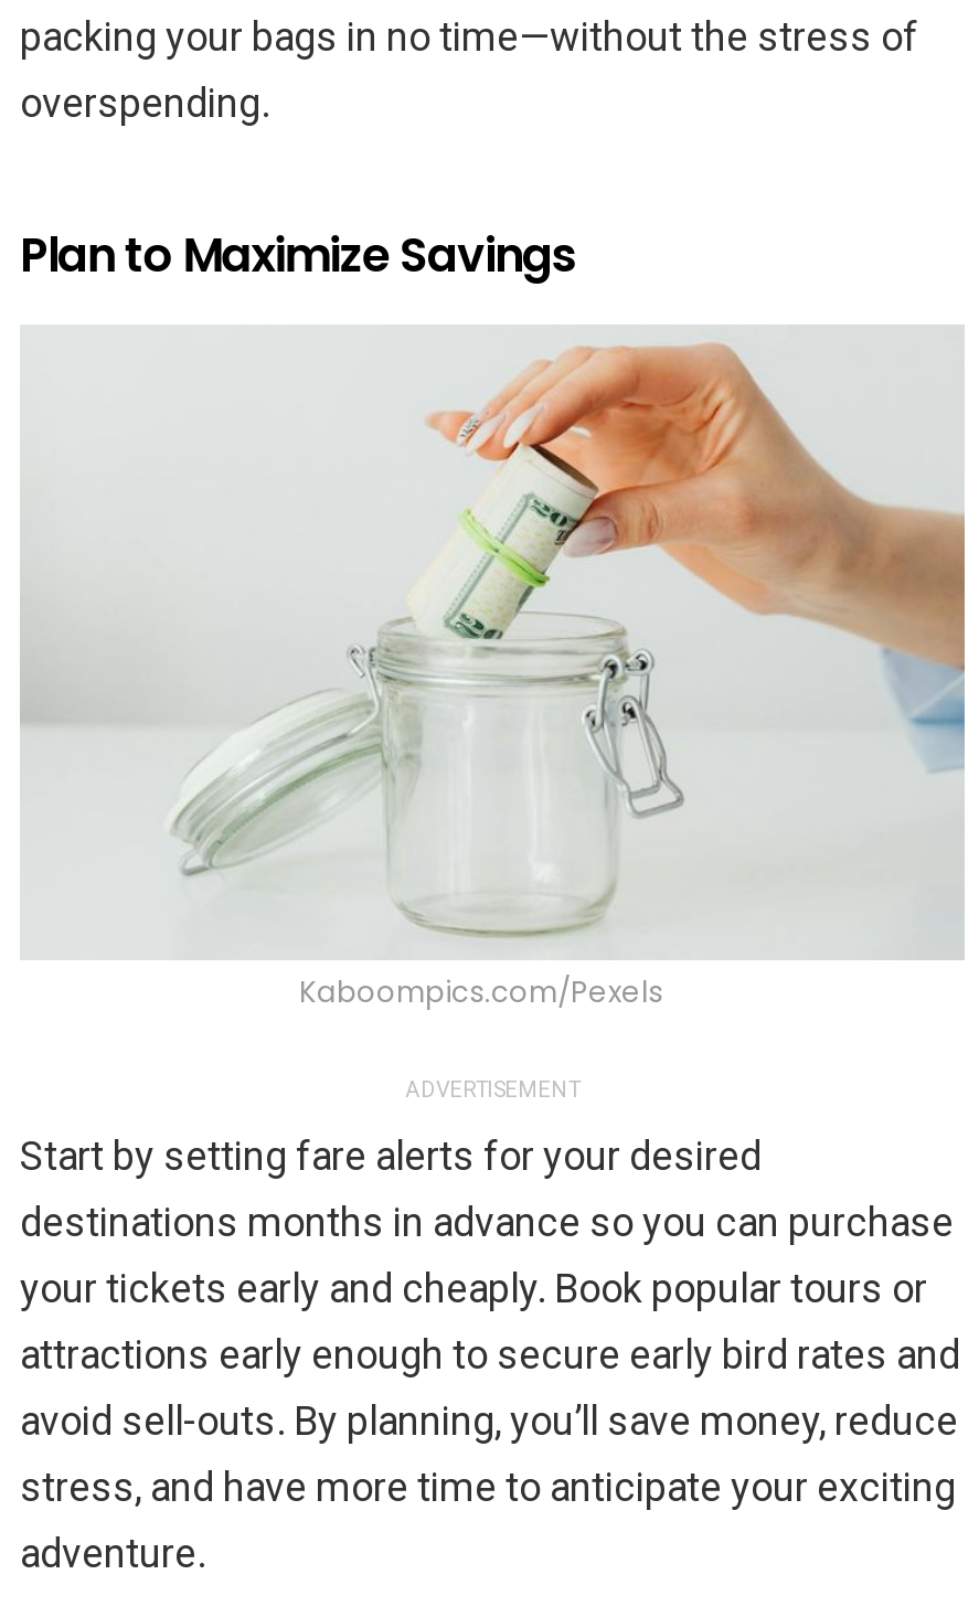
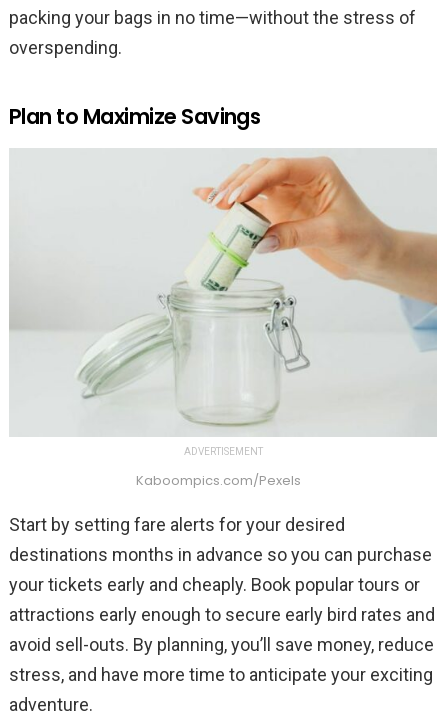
moved [299,970,663,1012] -> [135,471,300,490]: Kaboompics.com/Pexels
moved [405,1076,579,1100] -> [183,446,262,457]: ADVERTISEMENT

